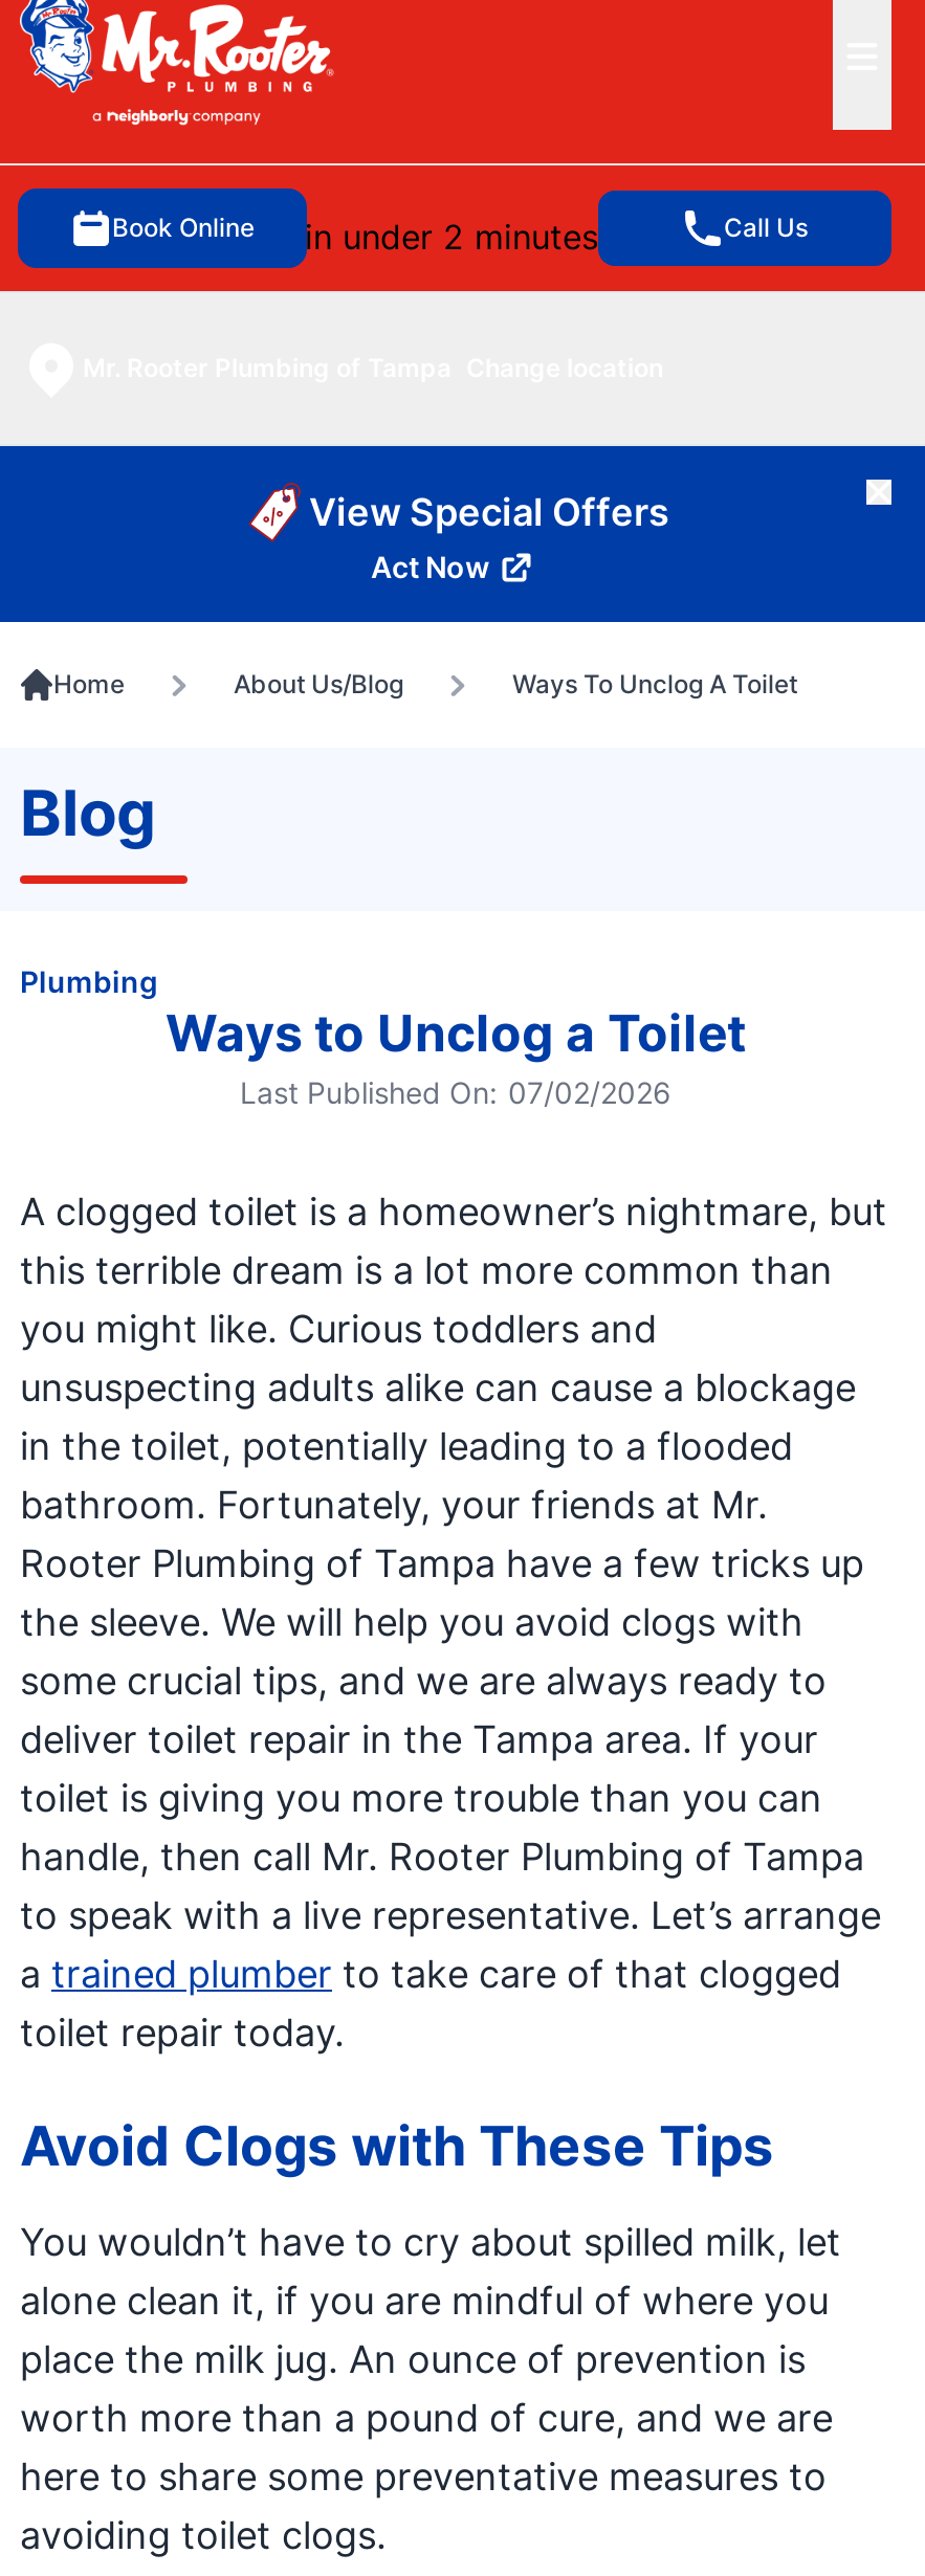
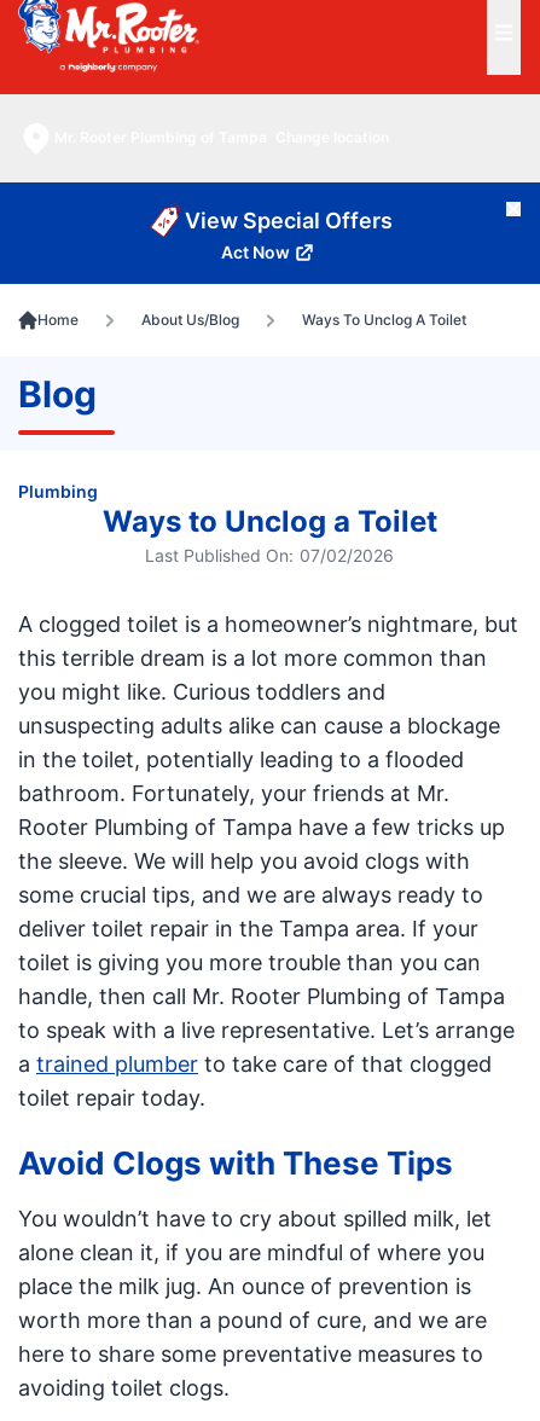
[112,212,808,258] Book Online | in under 2 minutes | Call Us -> none

